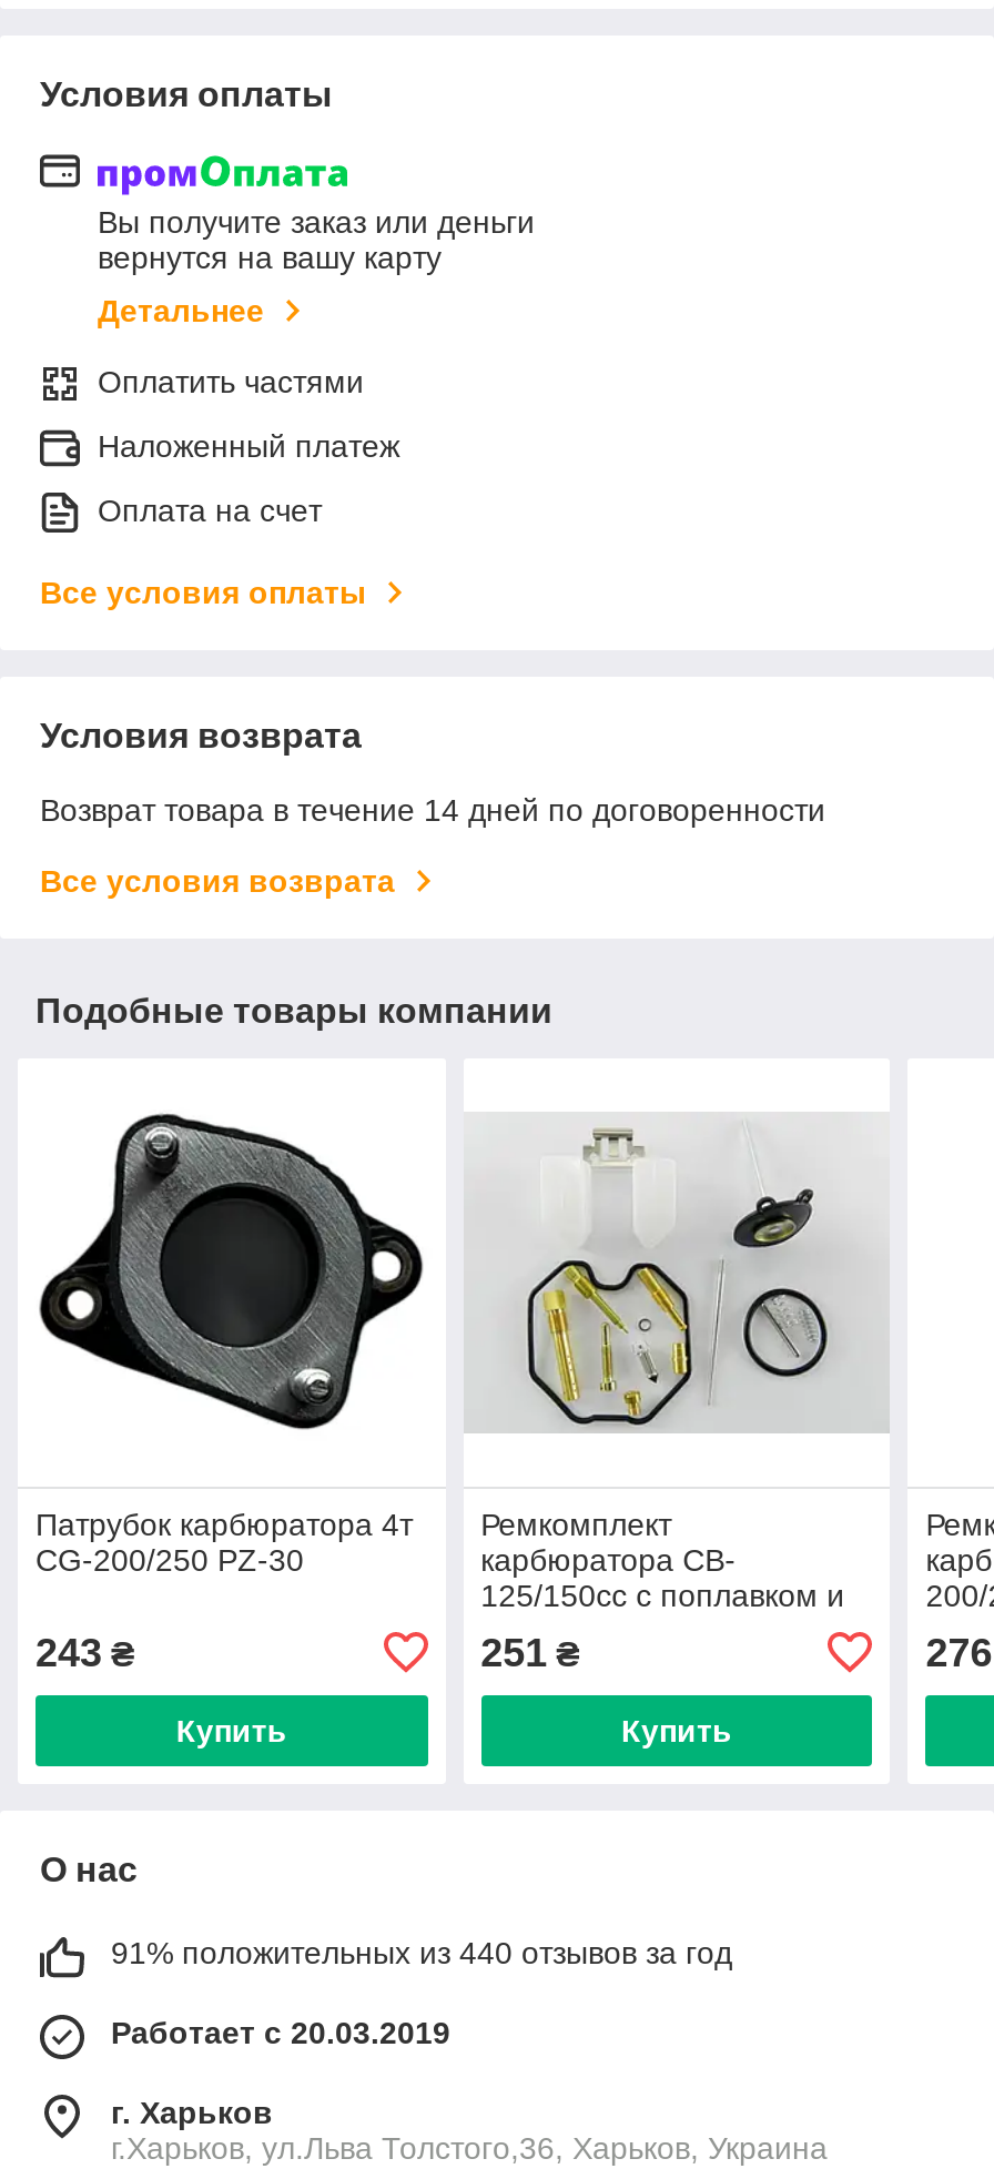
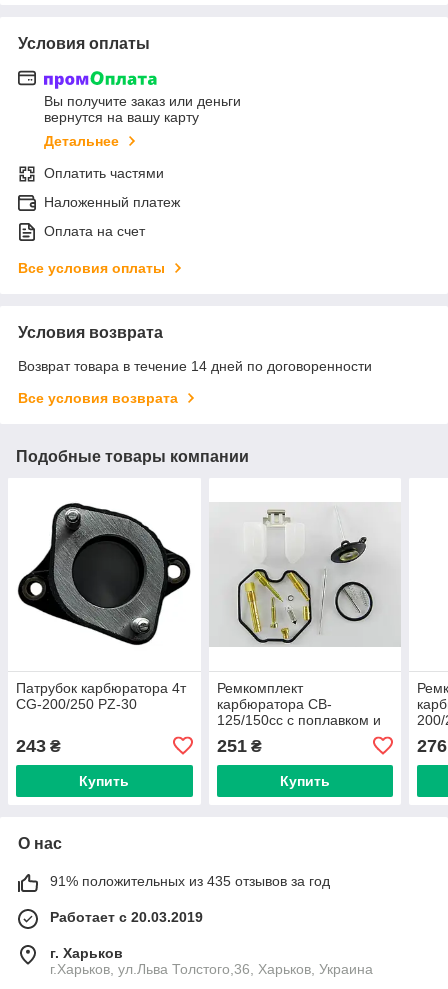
[111,1934,732,1970] 91% положительных из 440 отзывов за год -> [50,873,330,889] 91% положительных из 435 отзывов за год

